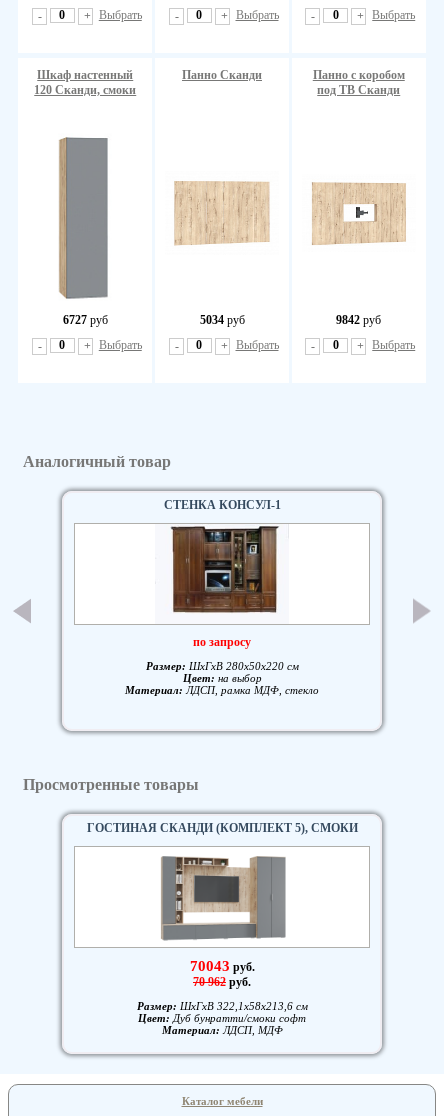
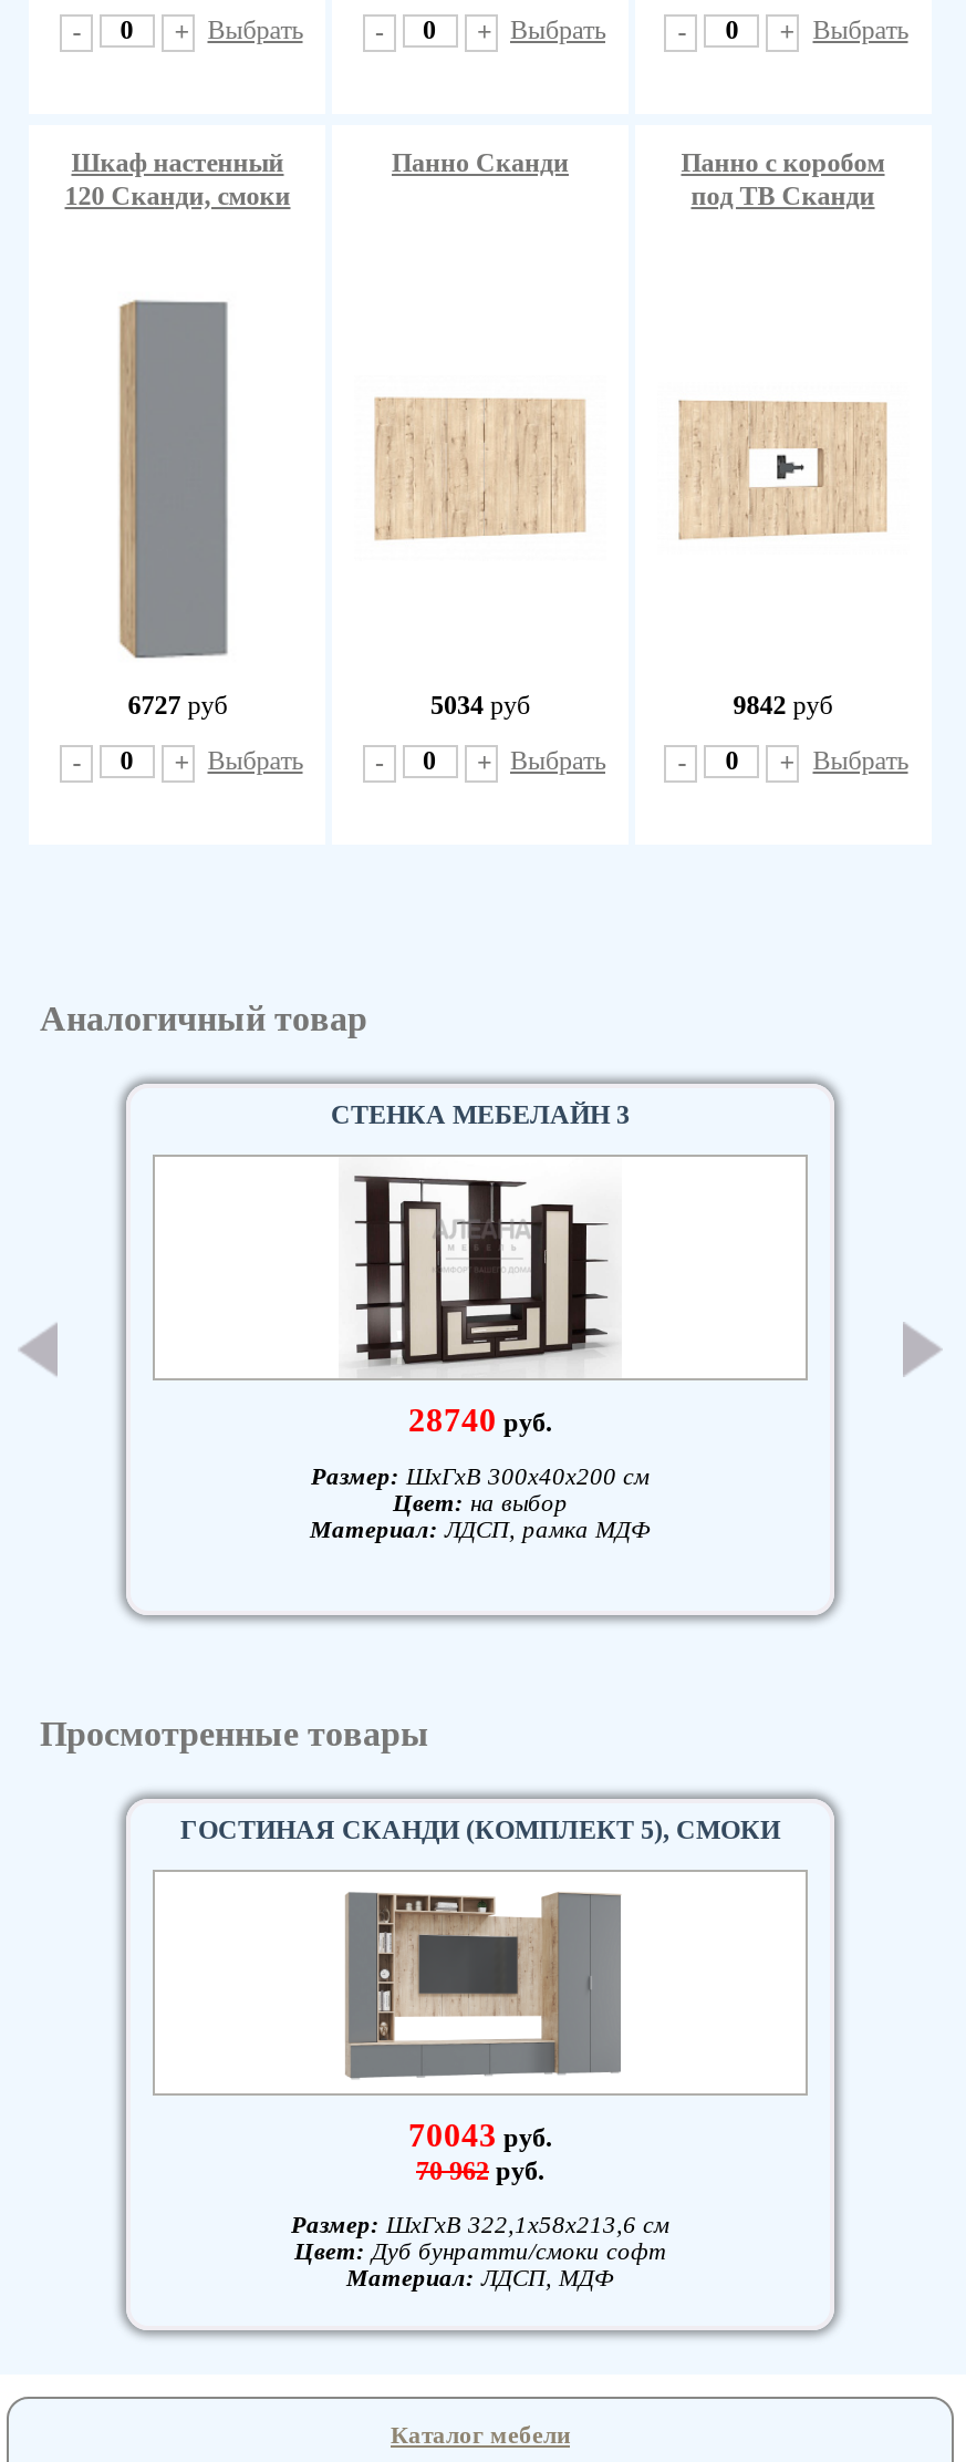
[163,498,280,512] СТЕНКА КОНСУЛ-1 -> [331,1099,630,1130] СТЕНКА МЕБЕЛАЙН 3
[166,525,280,649] [image] | по запросу -> [352,1159,617,1438] [image] | 28740 руб.
[145,660,298,672] Размер: ШxГxВ 280x50x220 см -> [311,1462,650,1489] Размер: ШxГxВ 300x40x200 см
[125,684,319,696] Материал: ЛДСП, рамка МДФ, стекло -> [310,1516,651,1542] Материал: ЛДСП, рамка МДФ

